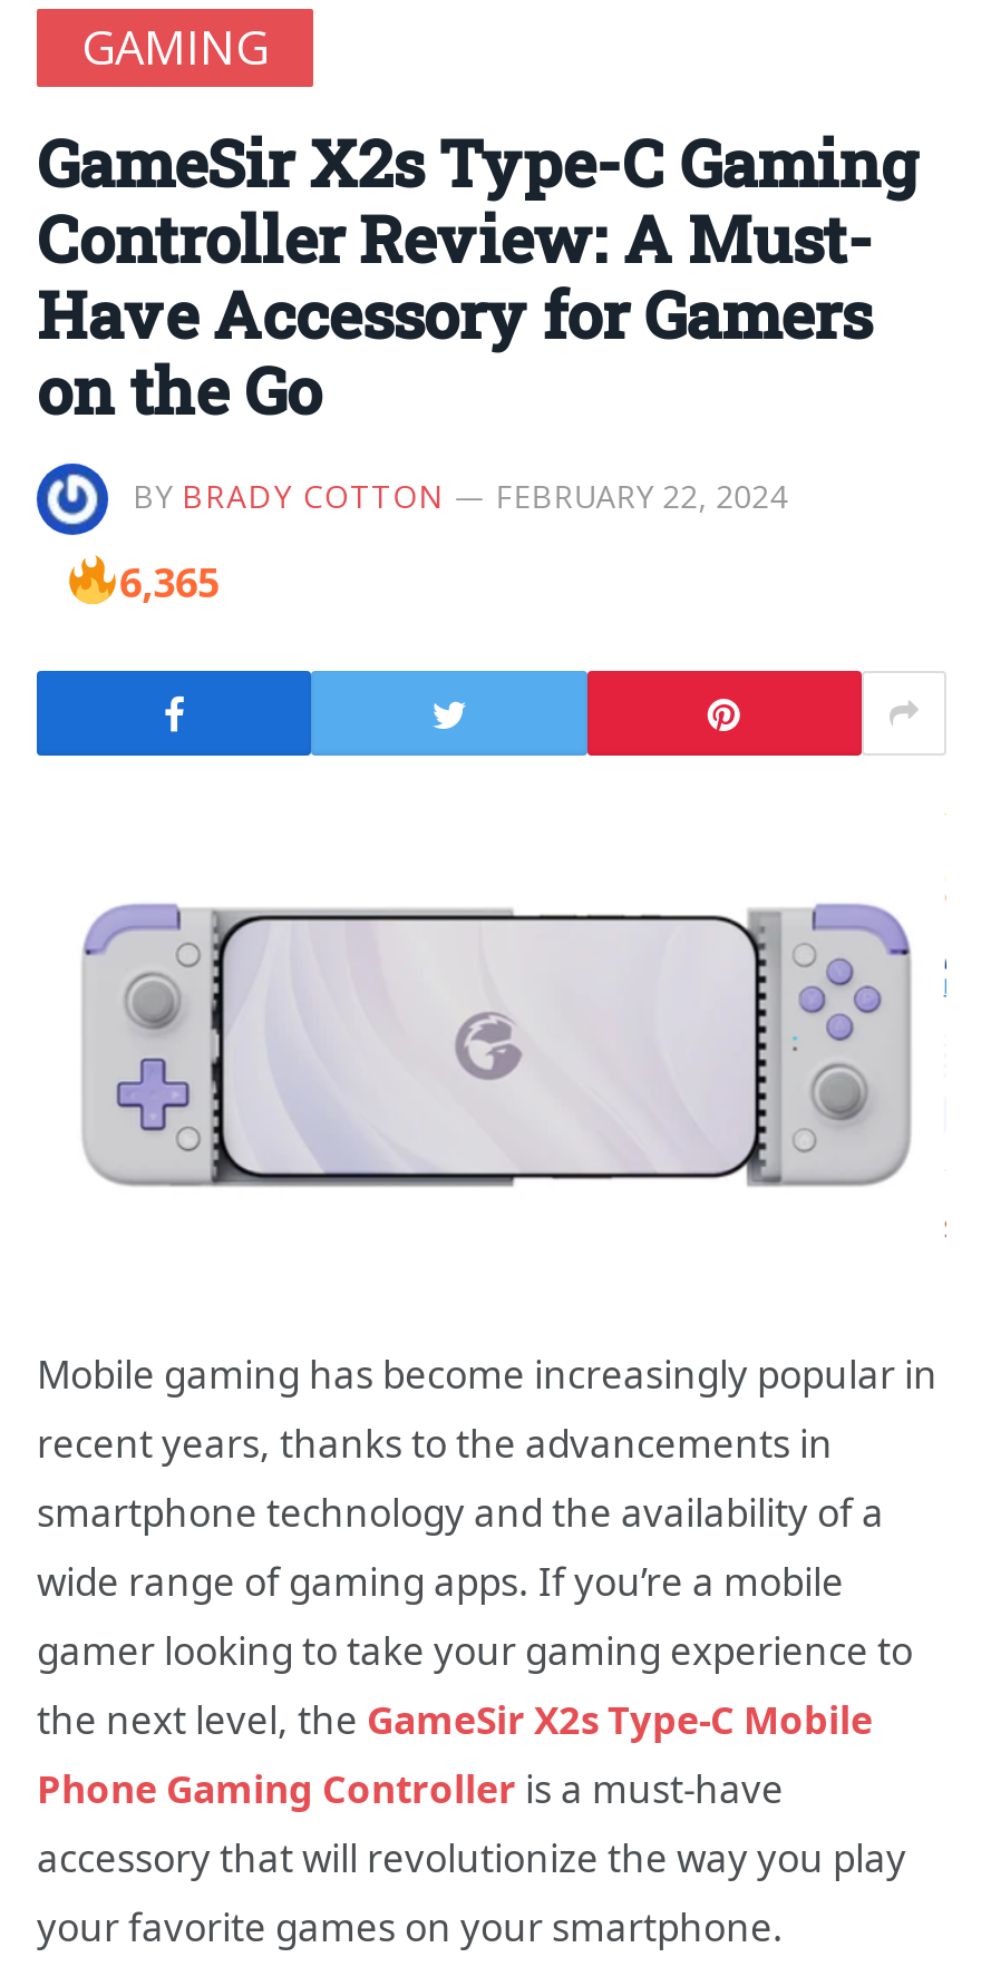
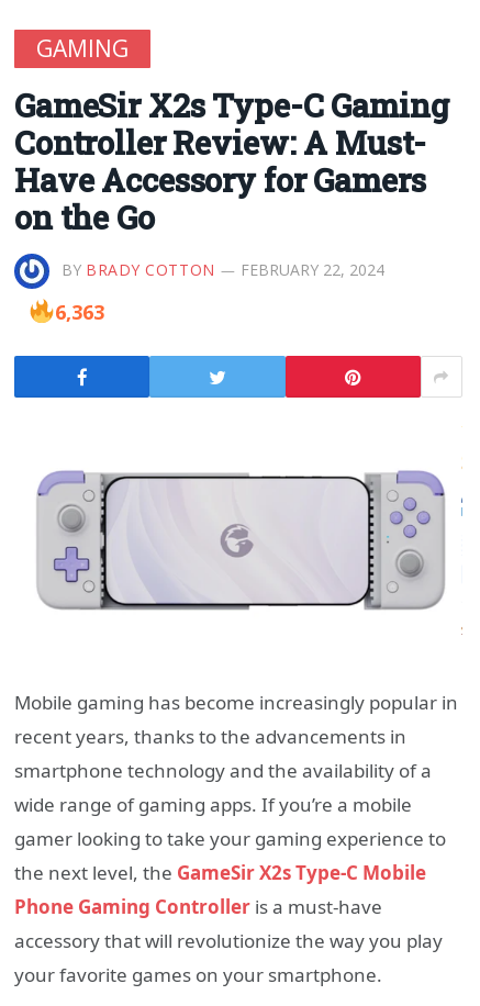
[119,554,220,607] 6,365 -> [55,298,104,325] 6,363

